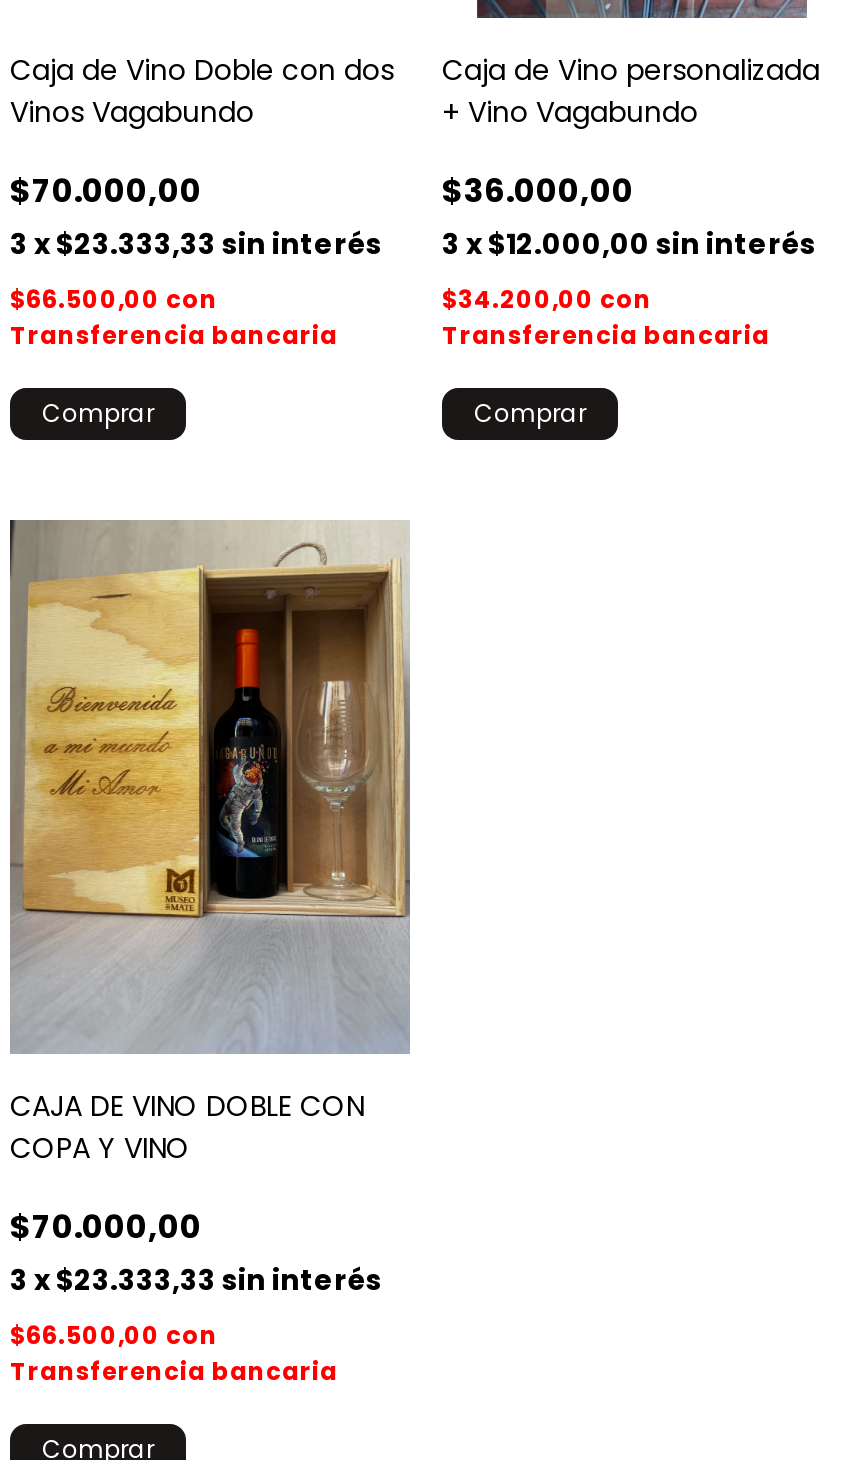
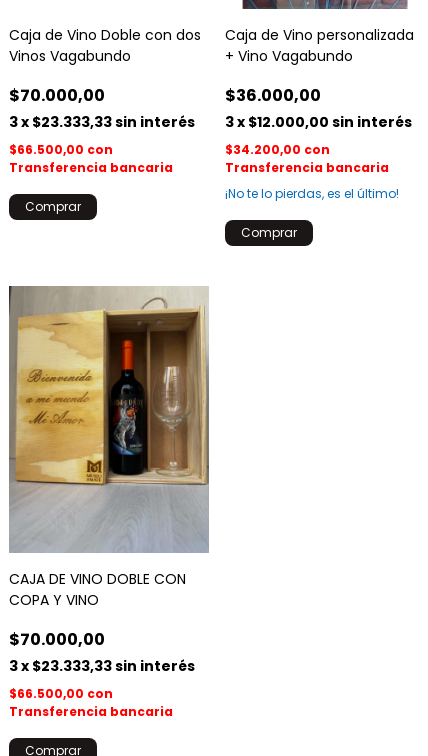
none -> [225,185,399,202] ¡No te lo pierdas, es el último!

